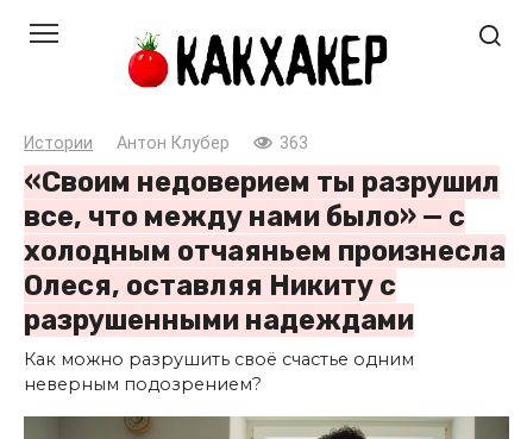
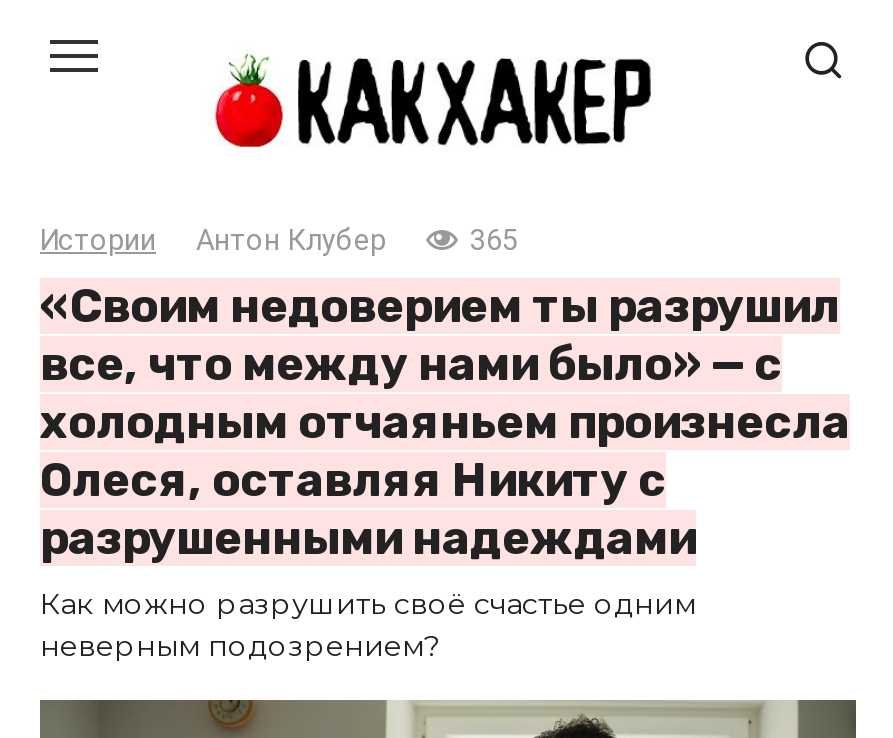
[280,133,308,153] 363 -> [470,224,518,258] 365

